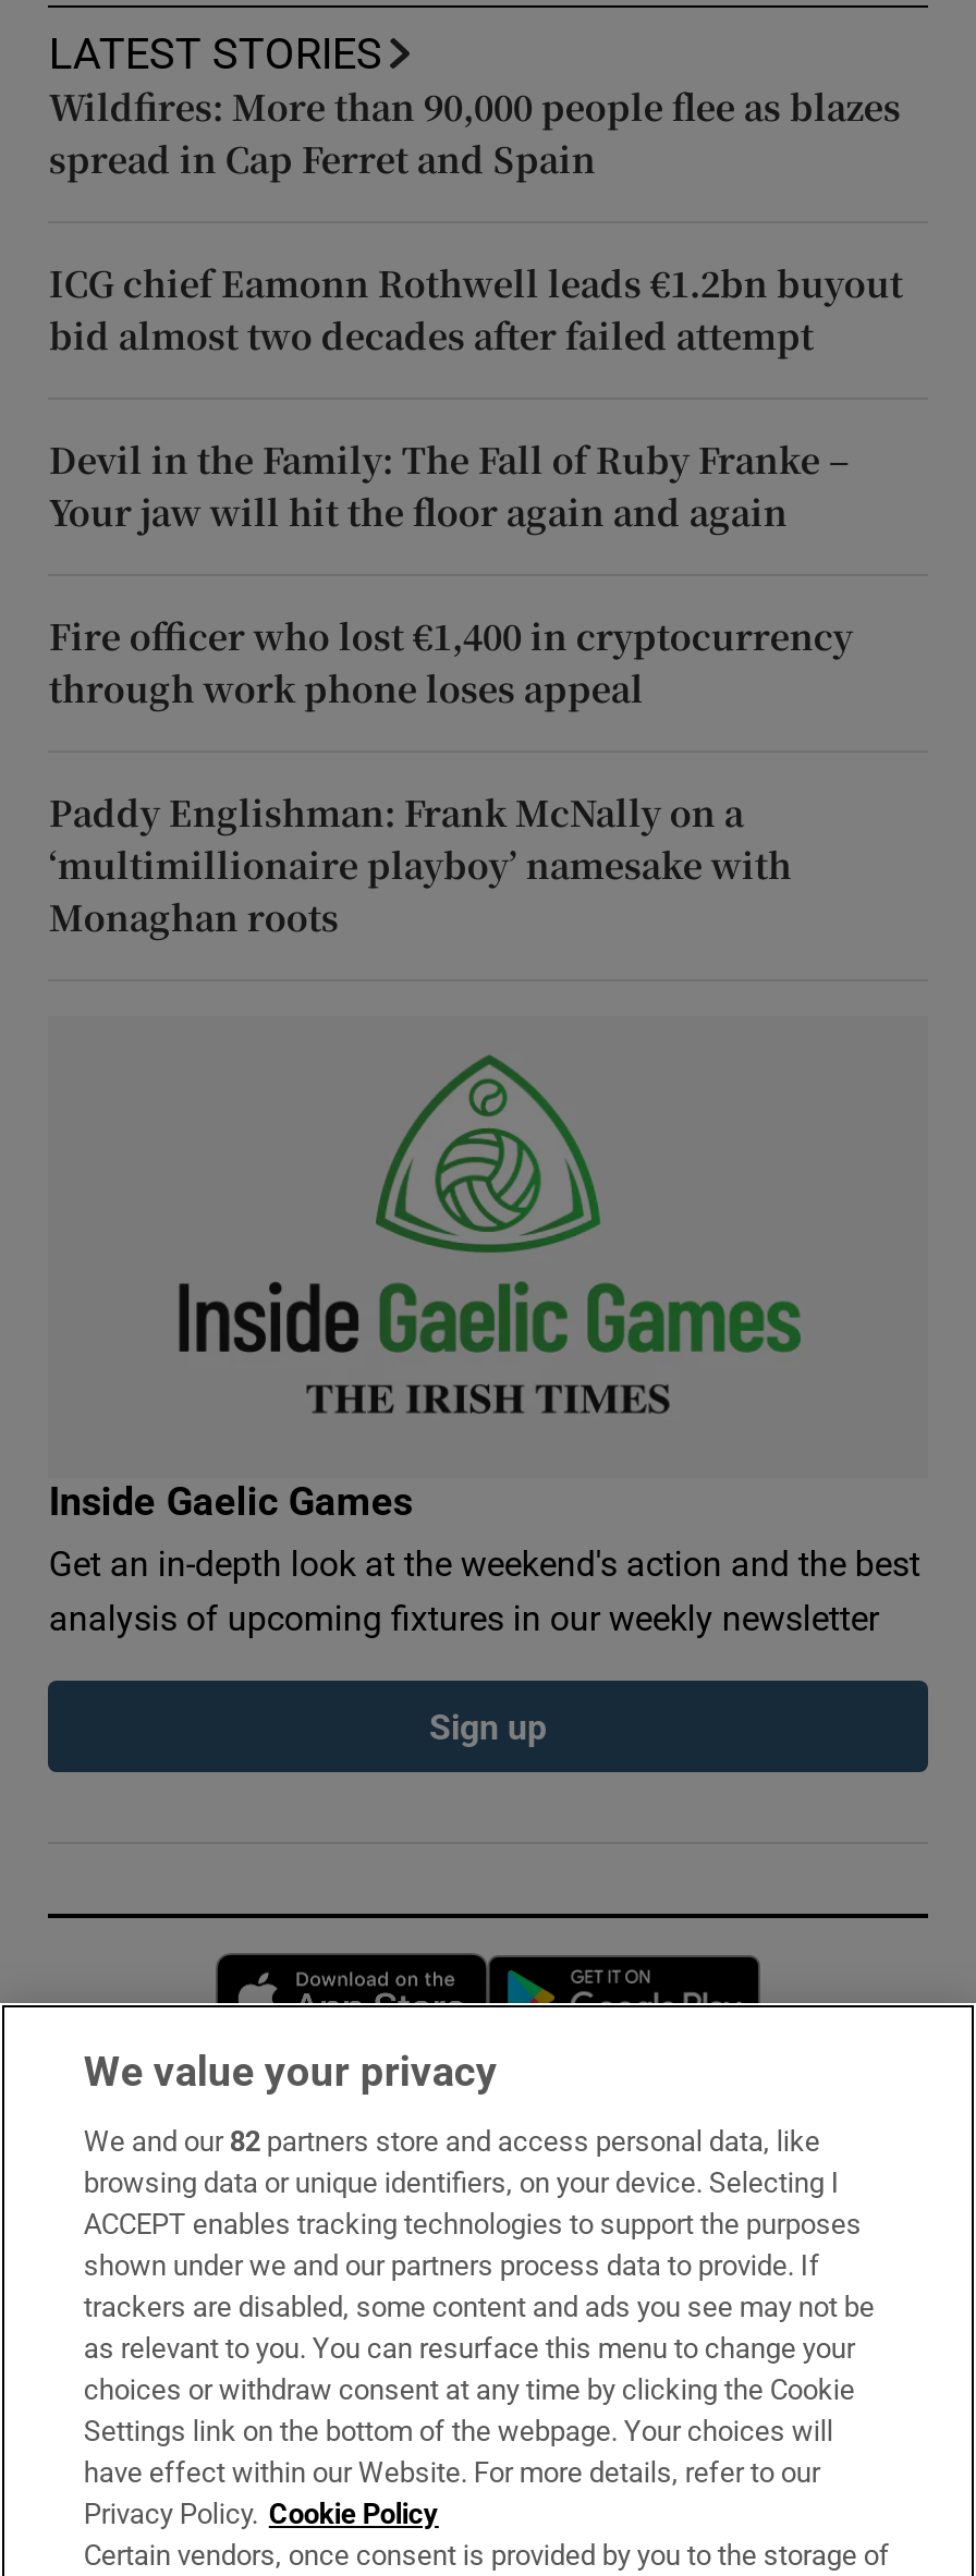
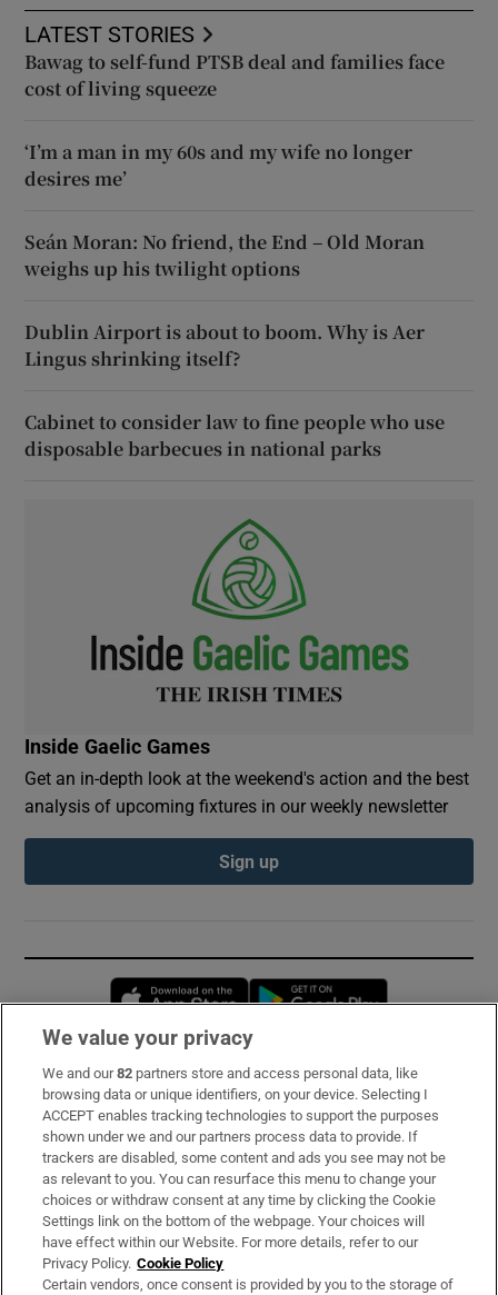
[49,81,901,184] Wildfires: More than 90,000 people flee as blazes | spread in Cap Ferret and Spain -> [25,49,445,101] Bawag to self-fund PTSB deal and families face | cost of living squeeze
[49,258,903,360] ICG chief Eamonn Rothwell leads €1.2bn buyout | bid almost two decades after failed attempt -> [25,139,413,191] ‘I’m a man in my 60s and my wife no longer | desires me’
[49,434,848,537] Devil in the Family: The Fall of Ruby Franke – | Your jaw will hit the floor again and again -> [25,229,425,281] Seán Moran: No friend, the End – Old Moran | weighs up his twilight options
[49,611,853,713] Fire officer who lost €1,400 in cryptocurrency | through work phone loses appeal -> [25,319,425,371] Dublin Airport is about to boom. Why is Aer | Lingus shrinking itself?
[49,787,792,942] Paddy Englishman: Frank McNally on a | ‘multimillionaire playboy’ namesake with | Monaghan roots -> [25,409,445,461] Cabinet to consider law to fine people who use | disposable barbecues in national parks

